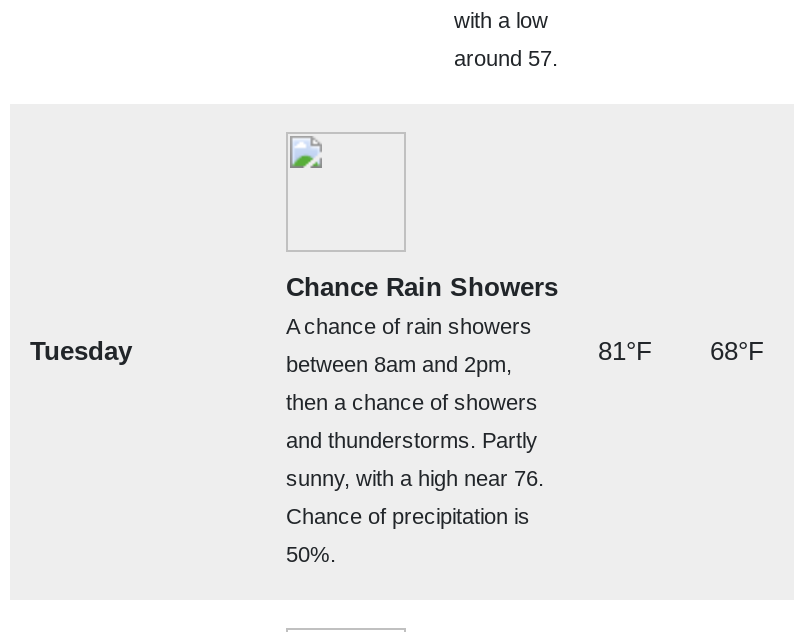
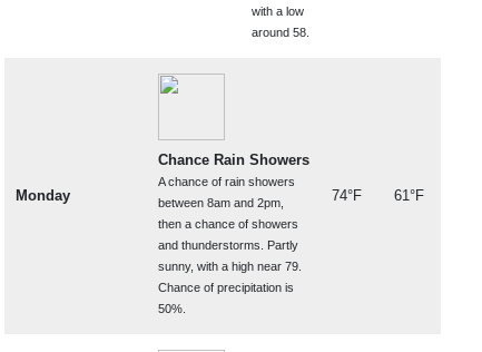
[454,46,558,70] around 57. -> [252,26,309,39] around 58.
[30,336,132,366] Tuesday -> [16,187,70,204] Monday
[598,336,764,366] 81°F | 68°F -> [332,187,424,204] 74°F | 61°F
[286,466,544,490] sunny, with a high near 76. -> [158,260,302,273] sunny, with a high near 79.

